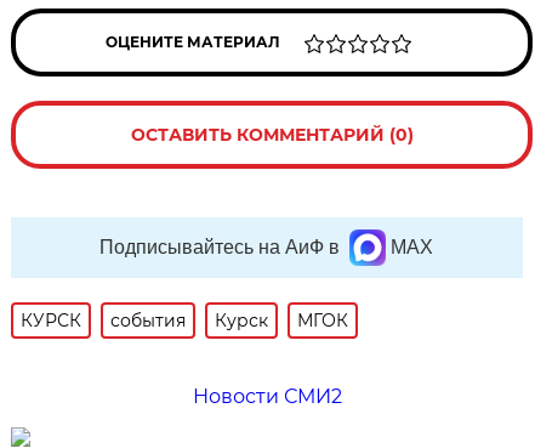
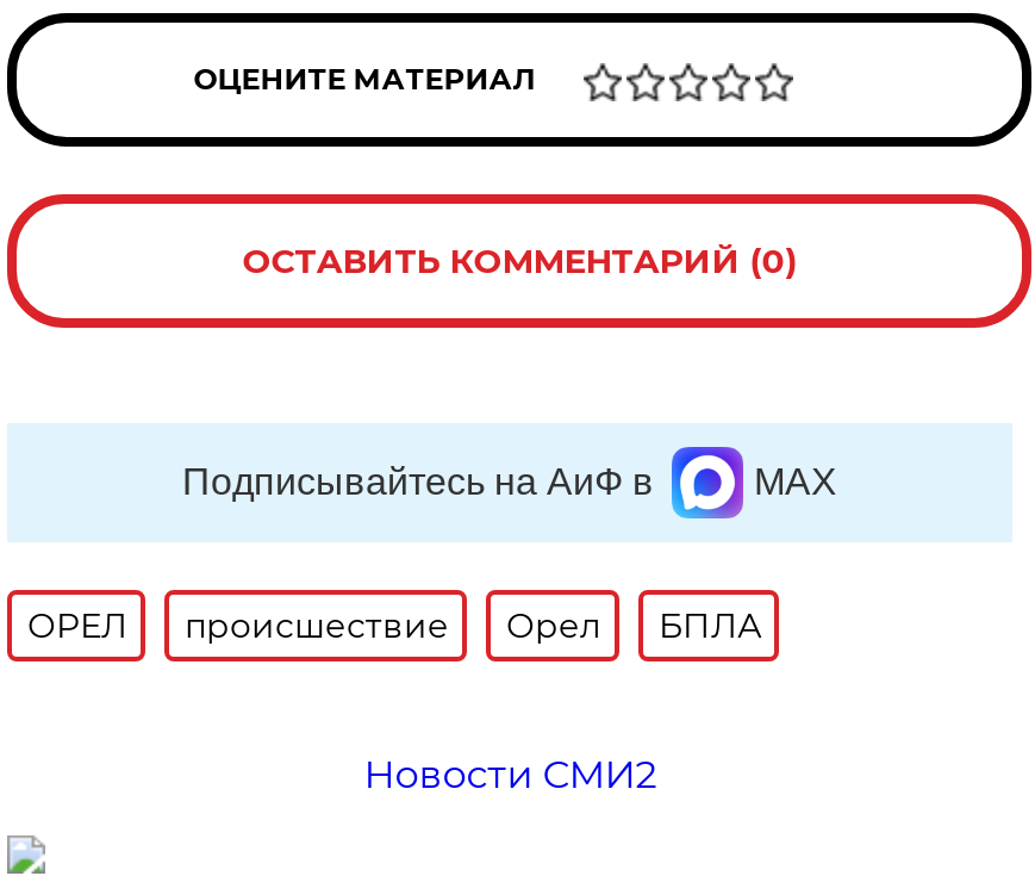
[21,310,349,331] КУРСК | события | Курск | МГОК -> [27,604,761,647] ОРЕЛ | происшествие | Орел | БПЛА

